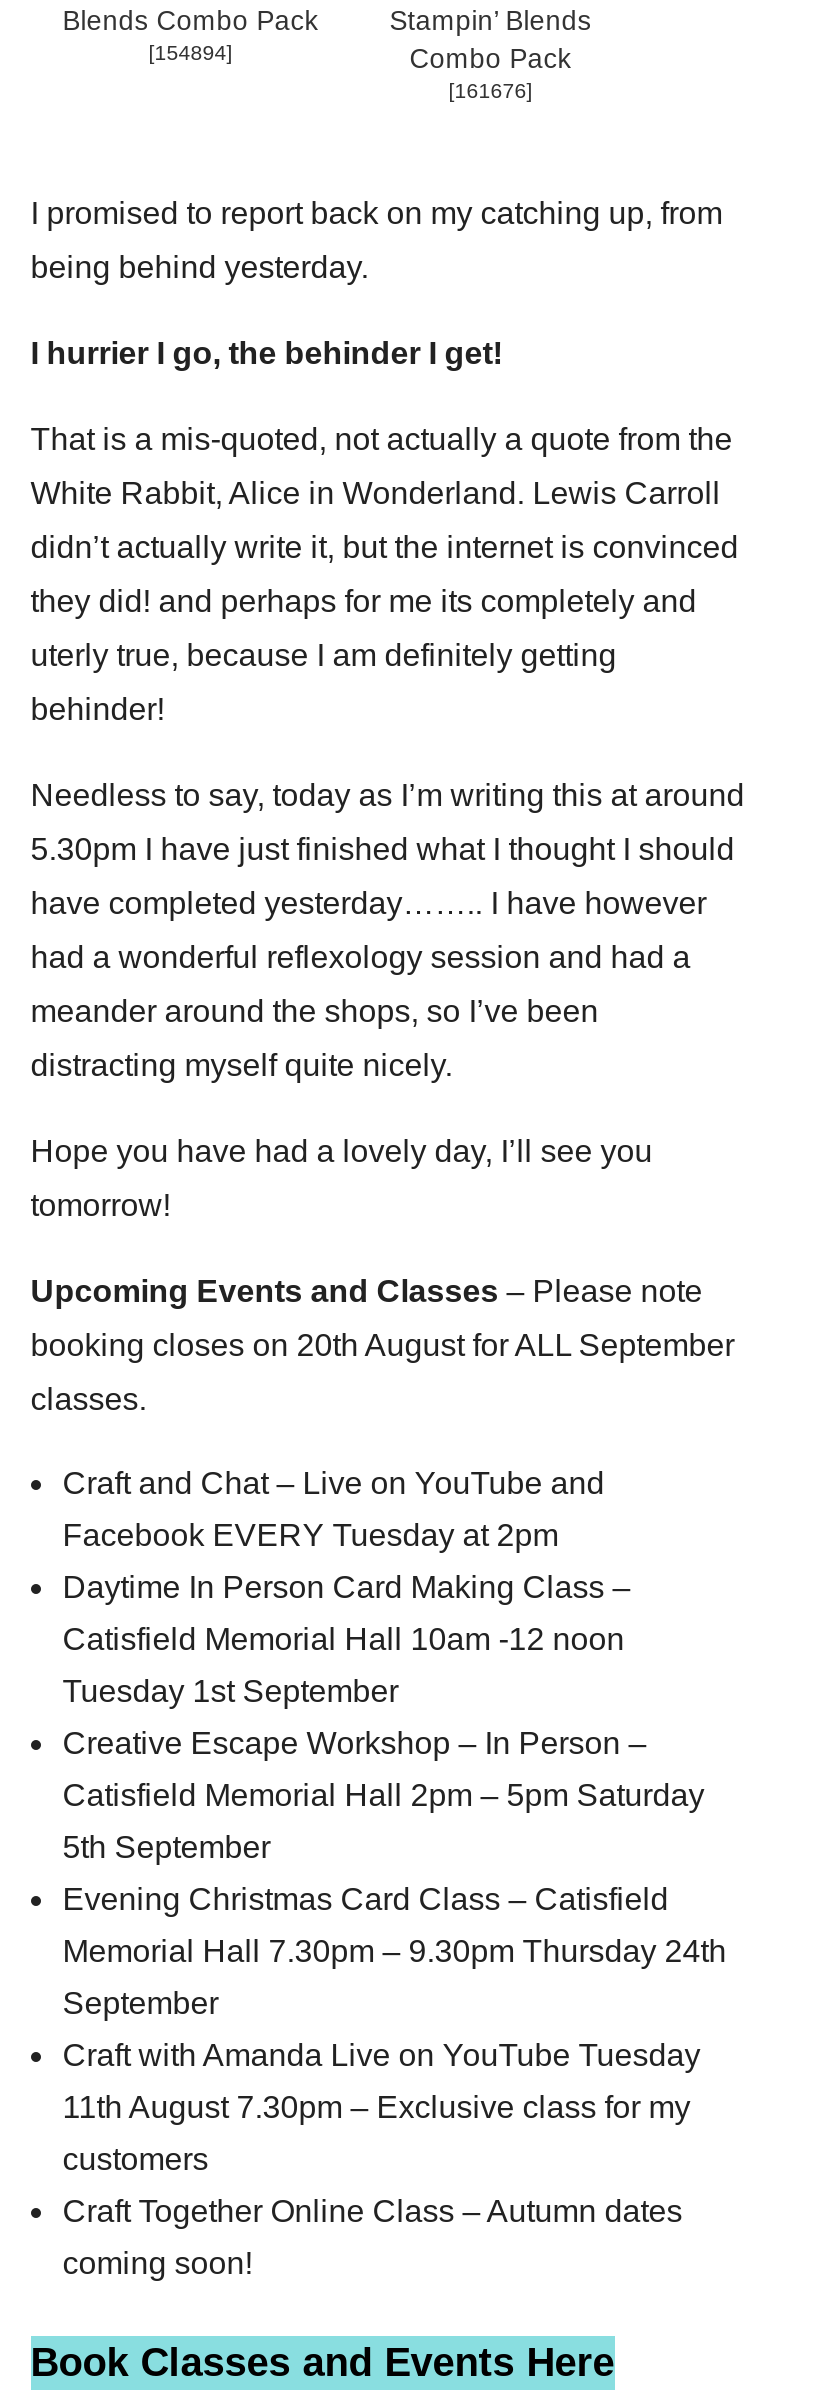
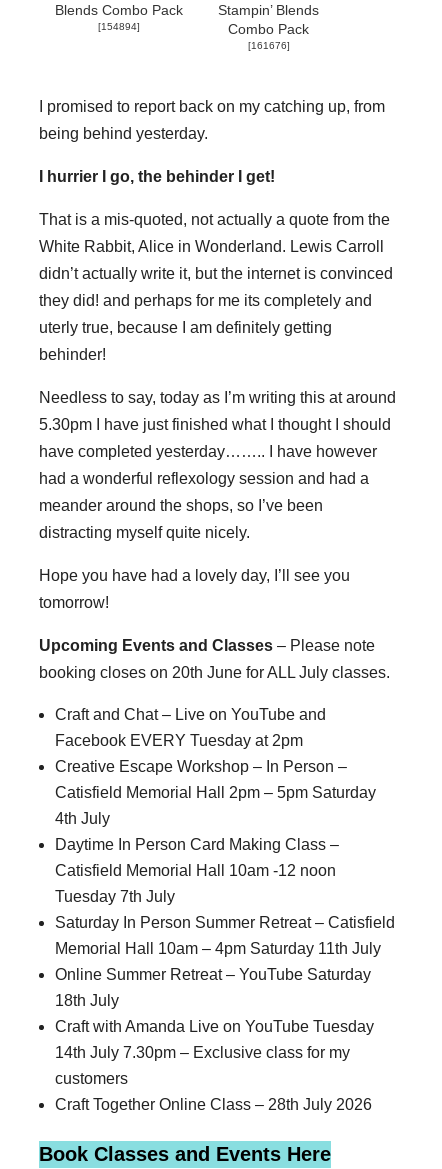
[31,1329,735,1417] booking closes on 20th August for ALL September | classes. -> [39,664,390,681] booking closes on 20th June for ALL July classes.
moved [63,1571,631,1657] -> [55,836,339,879]: Daytime In Person Card Making Class – | Catisfield Memorial Hall 10am -12 noon
[63,1675,399,1709] Tuesday 1st September -> none
moved [63,1727,705,1813] -> [55,758,376,801]: Creative Escape Workshop – In Person – | Catisfield Memorial Hall 2pm – 5pm Saturday
[63,1831,727,2021] 5th September | Evening Christmas Card Class – Catisfield | Memorial Hall 7.30pm – 9.30pm Thursday 24th | September -> [55,810,395,1009] 4th July | Tuesday 7th July | Saturday In Person Summer Retreat – Catisfield | Memorial Hall 10am – 4pm Saturday 11th July | Online Summer Retreat – YouTube Saturday | 18th July
[63,2091,691,2125] 11th August 7.30pm – Exclusive class for my -> [55,1044,350,1061] 14th July 7.30pm – Exclusive class for my
[63,2195,683,2281] Craft Together Online Class – Autumn dates | coming soon! -> [55,1096,372,1113] Craft Together Online Class – 28th July 2026

